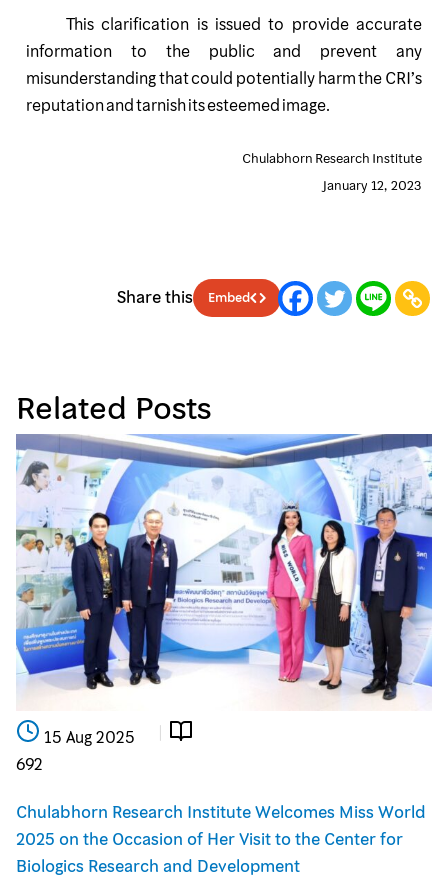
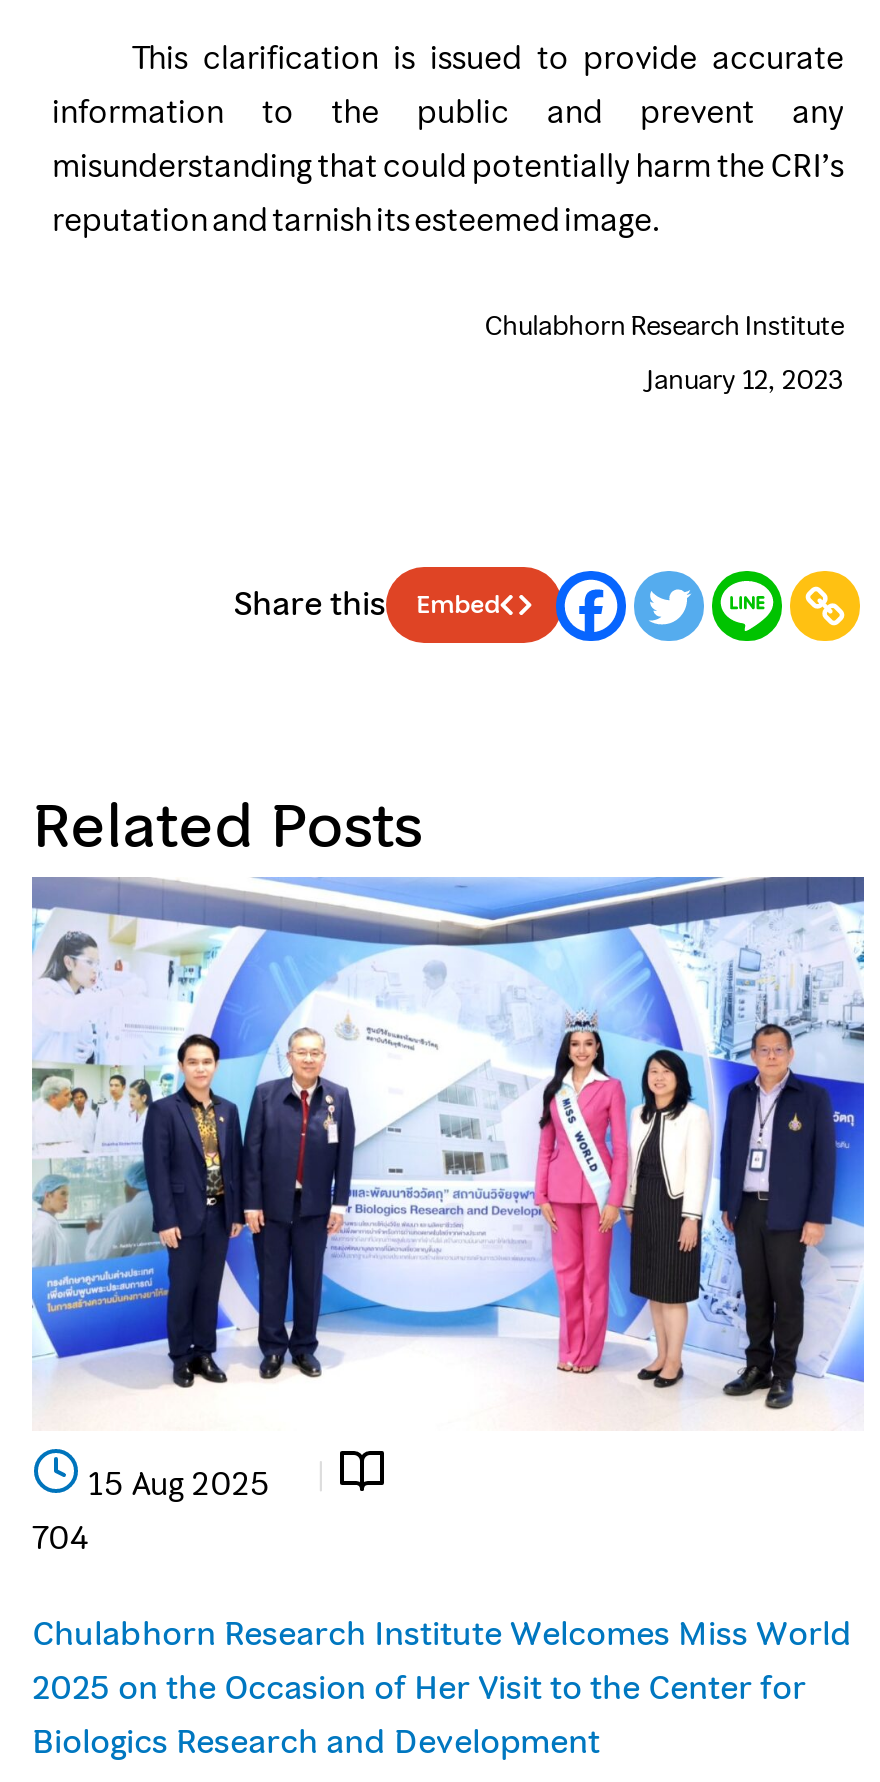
[16,751,43,777] 692 -> [32,1511,88,1563] 704

